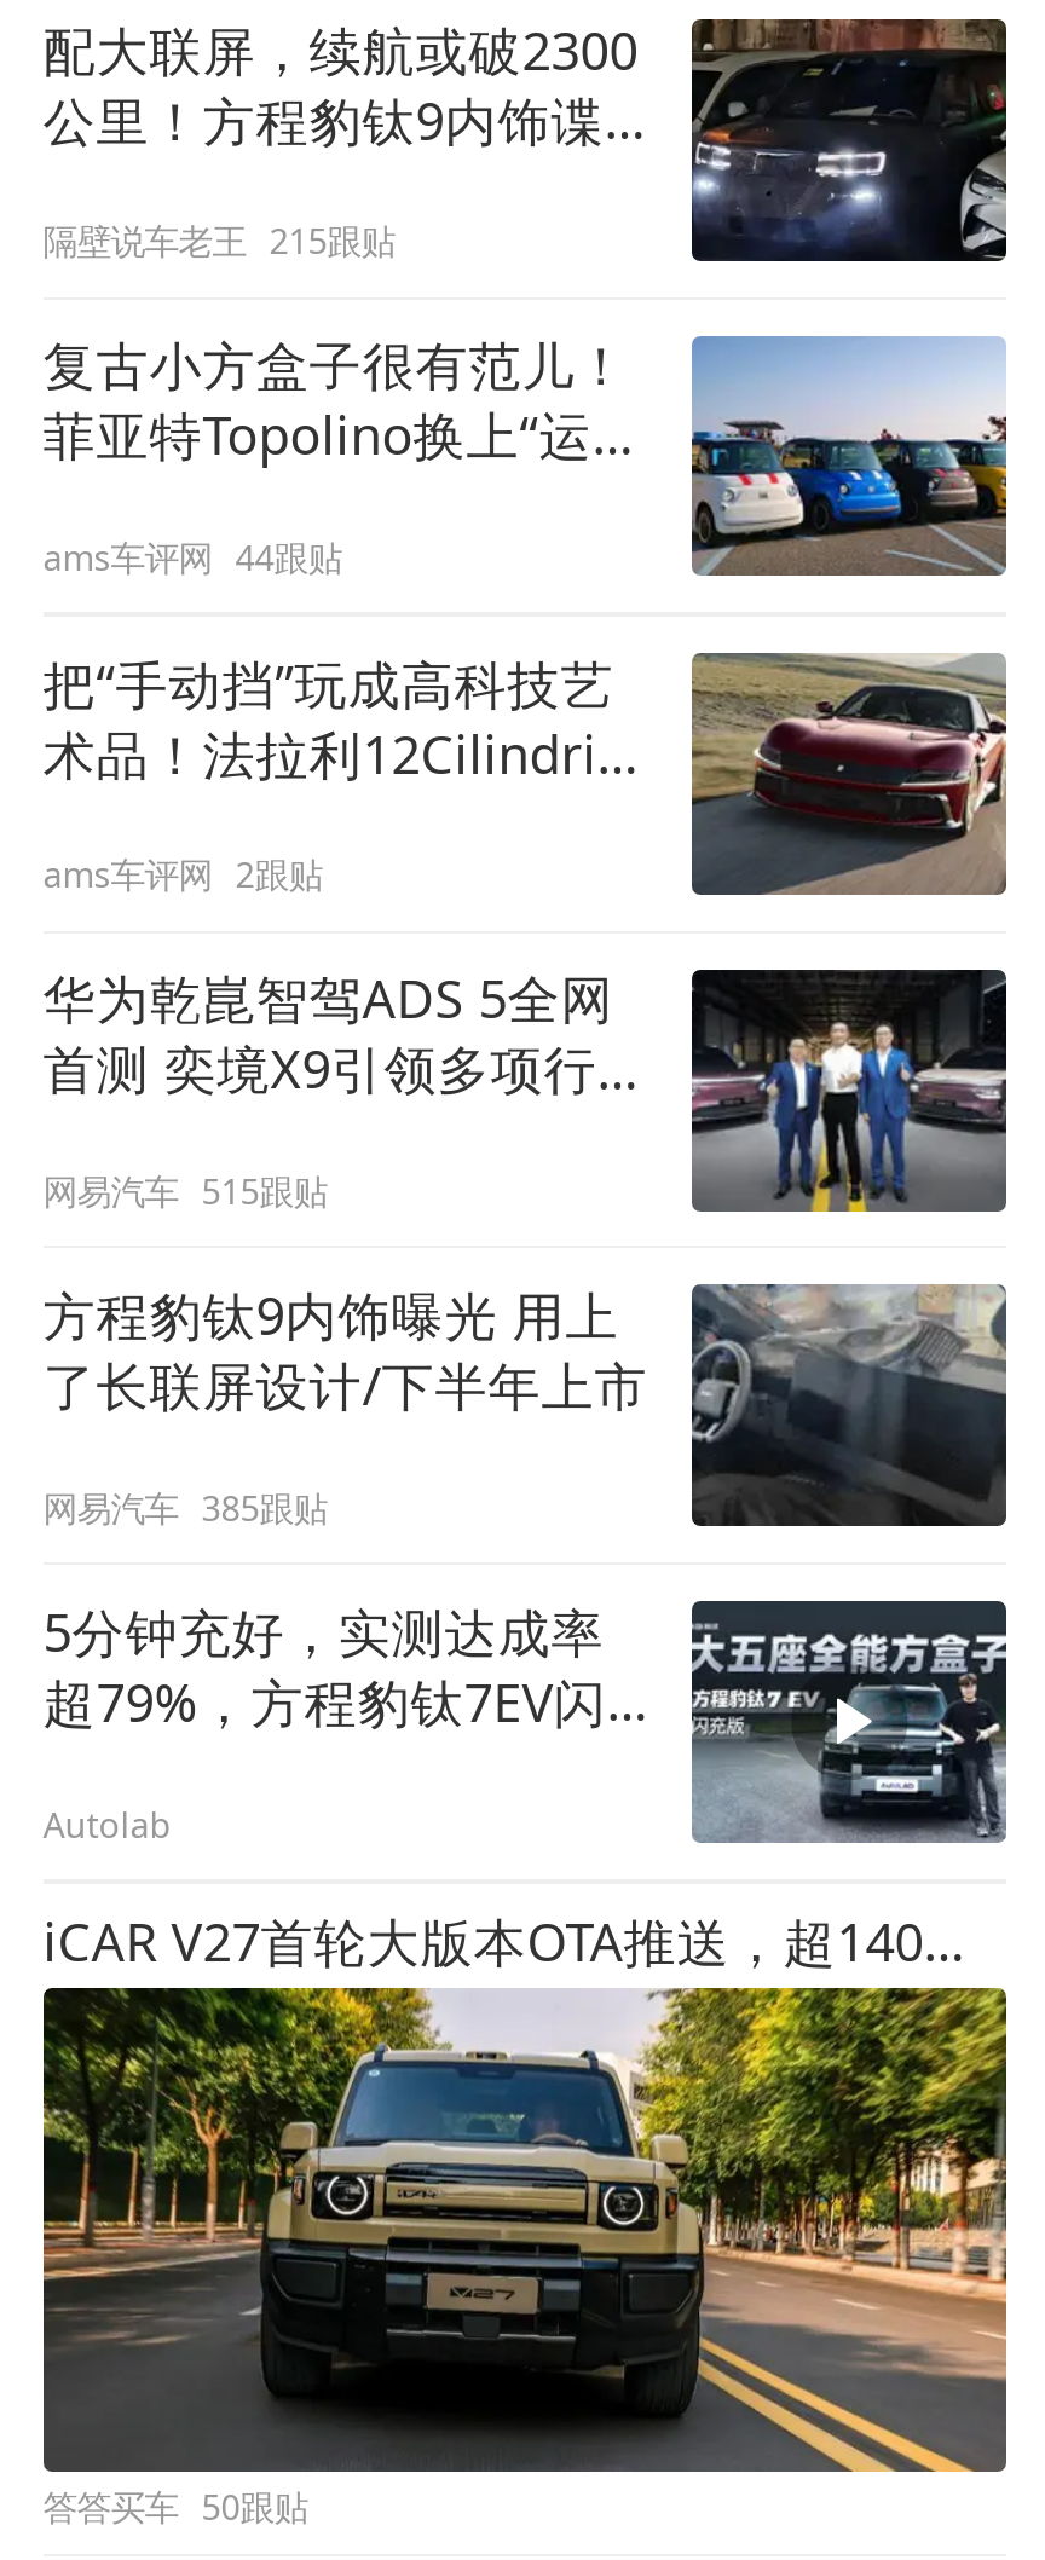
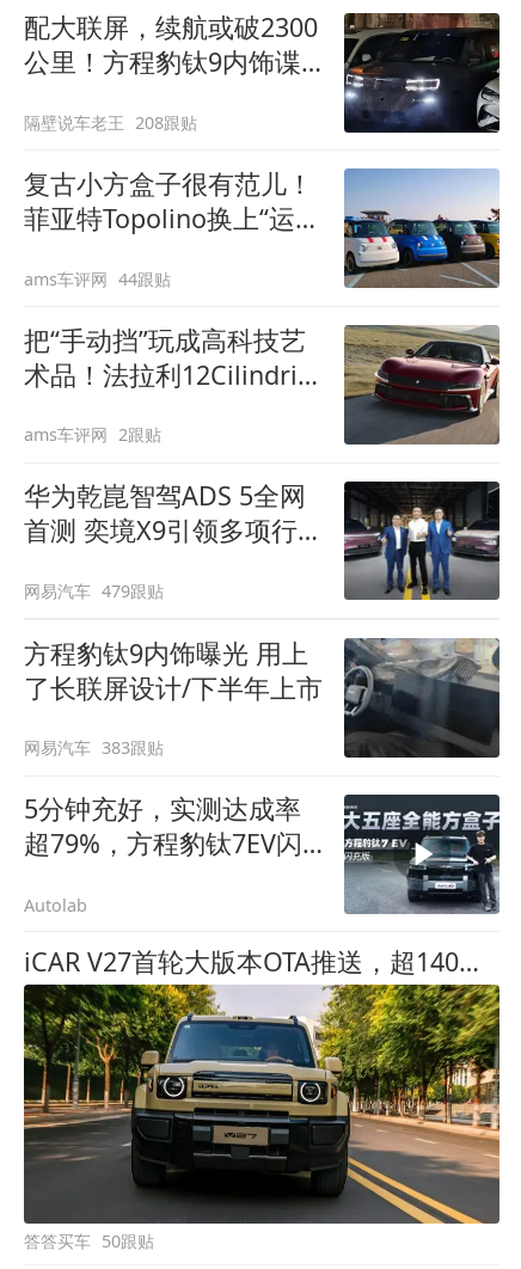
[43,217,395,263] 隔壁说车老王 215跟贴 -> [24,111,198,134] 隔壁说车老王 208跟贴
[43,1167,327,1213] 网易汽车 515跟贴 -> [24,579,164,602] 网易汽车 479跟贴
[43,1483,327,1529] 网易汽车 385跟贴 -> [24,736,164,759] 网易汽车 383跟贴

